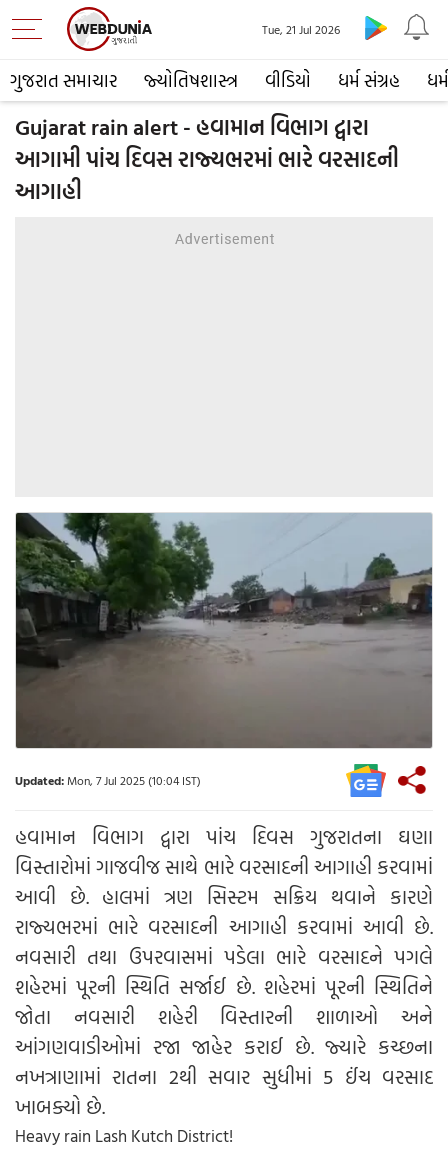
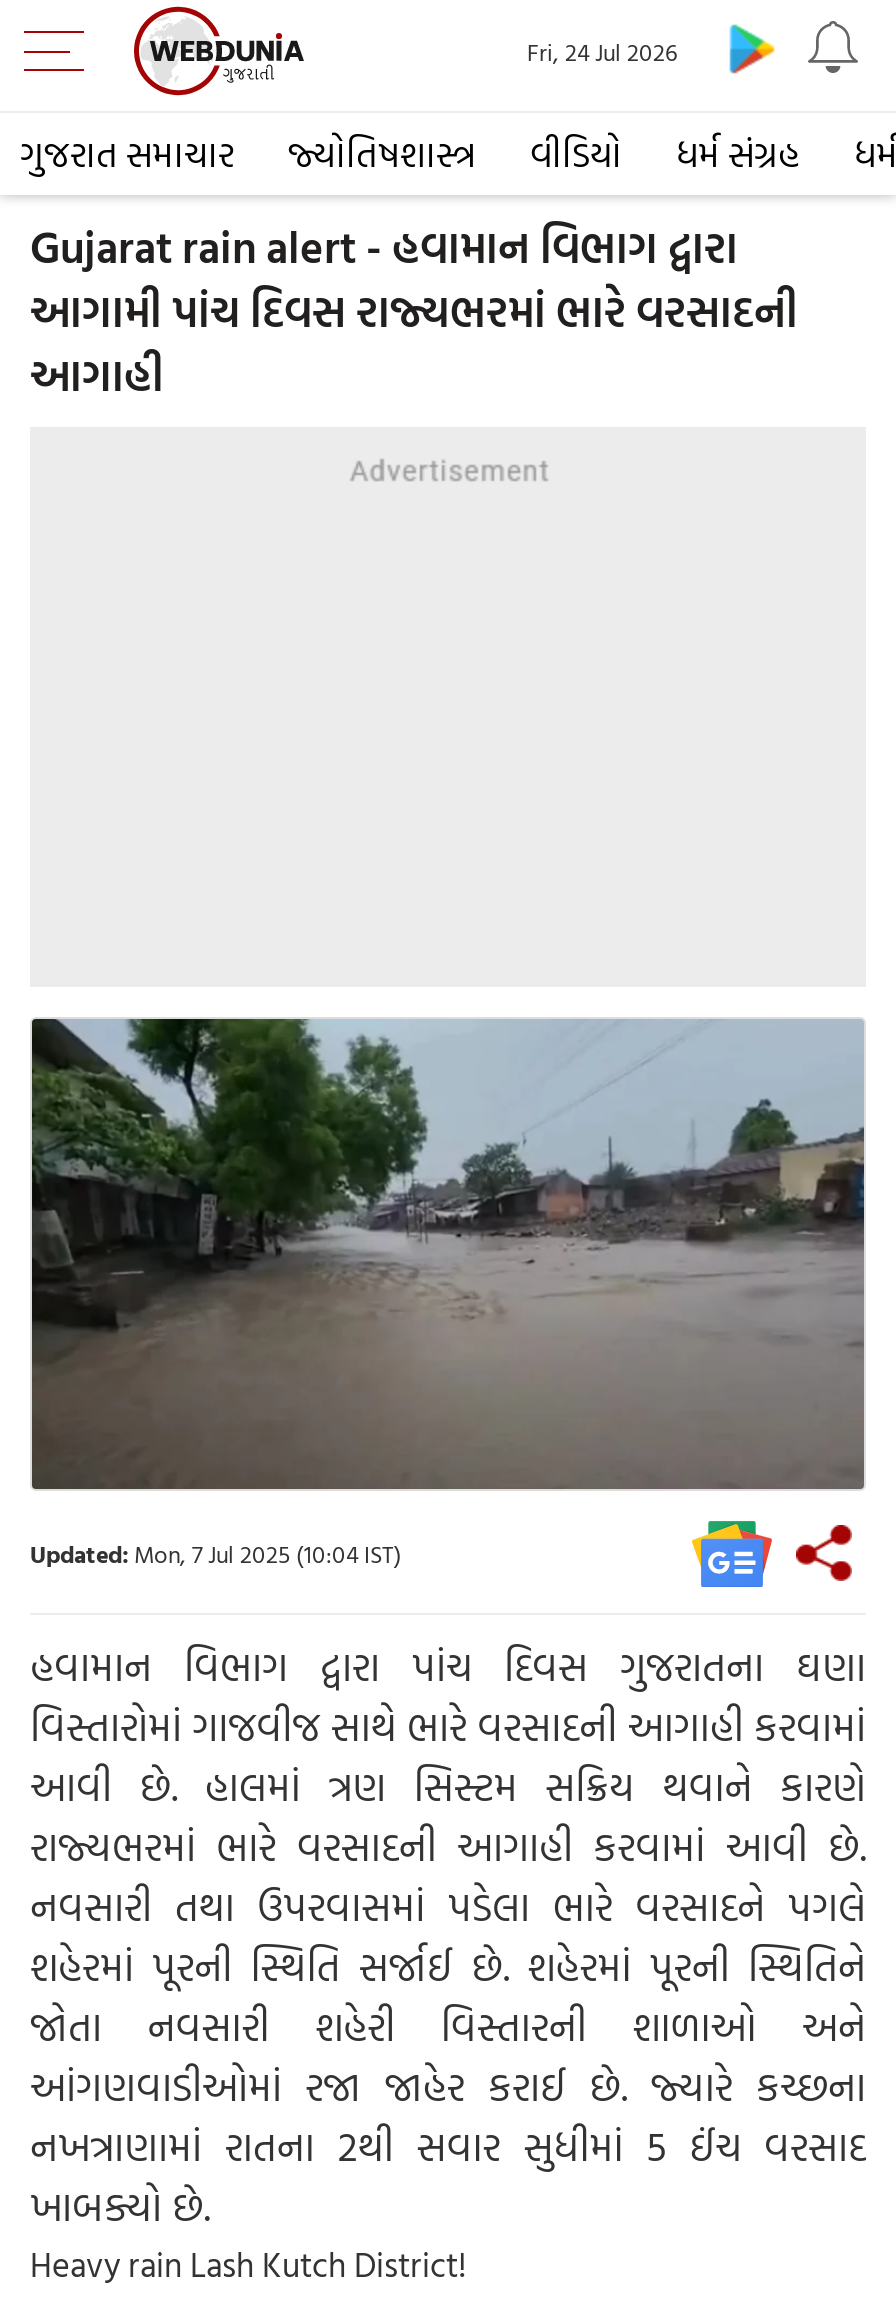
[262,20,340,38] Tue, 21 Jul 2026 -> [527,33,677,69] Fri, 24 Jul 2026

